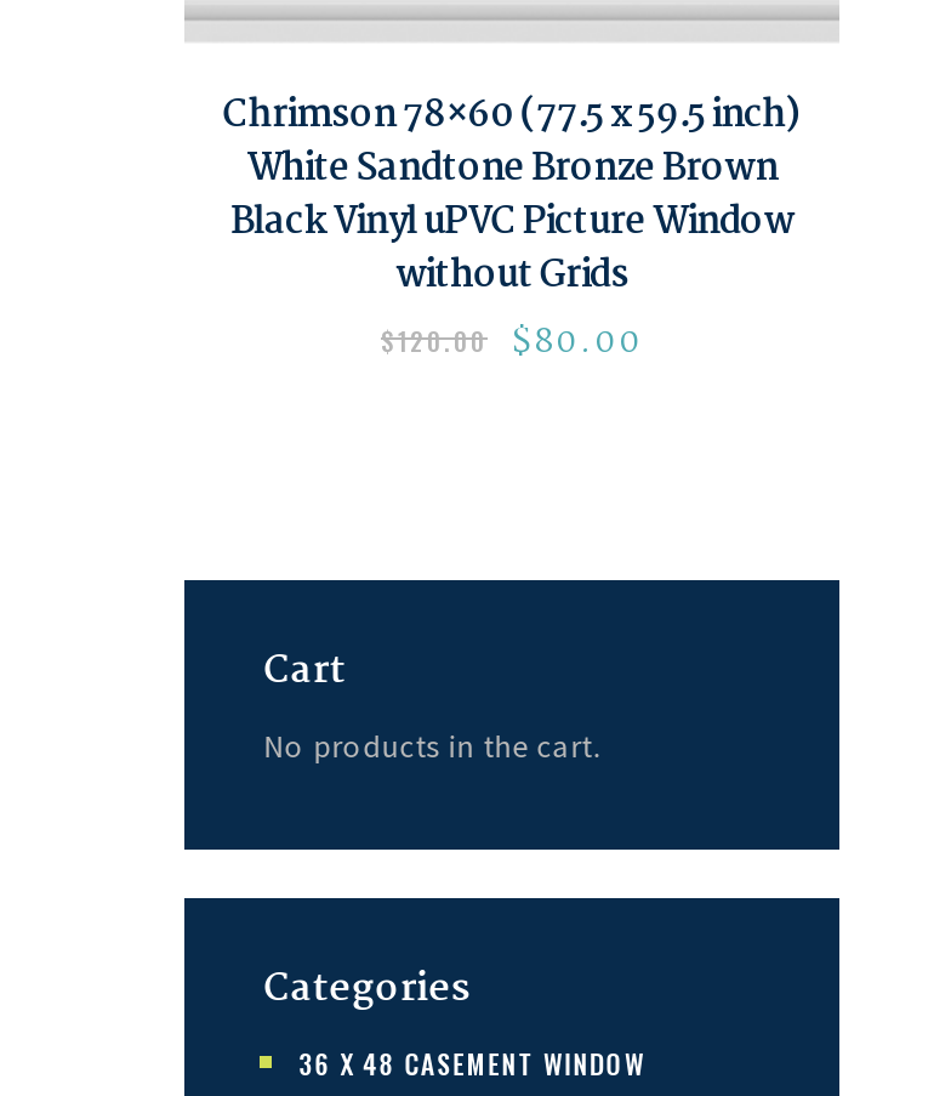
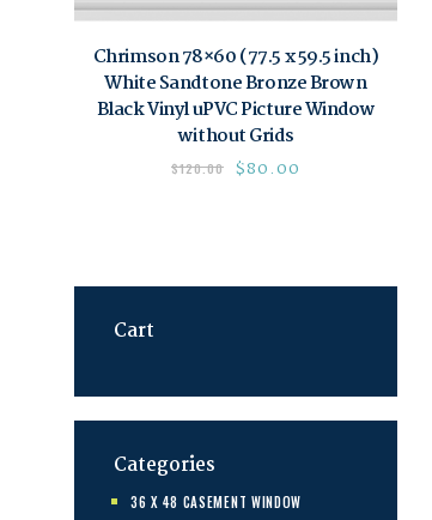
[264,726,601,768] No products in the cart. -> none

